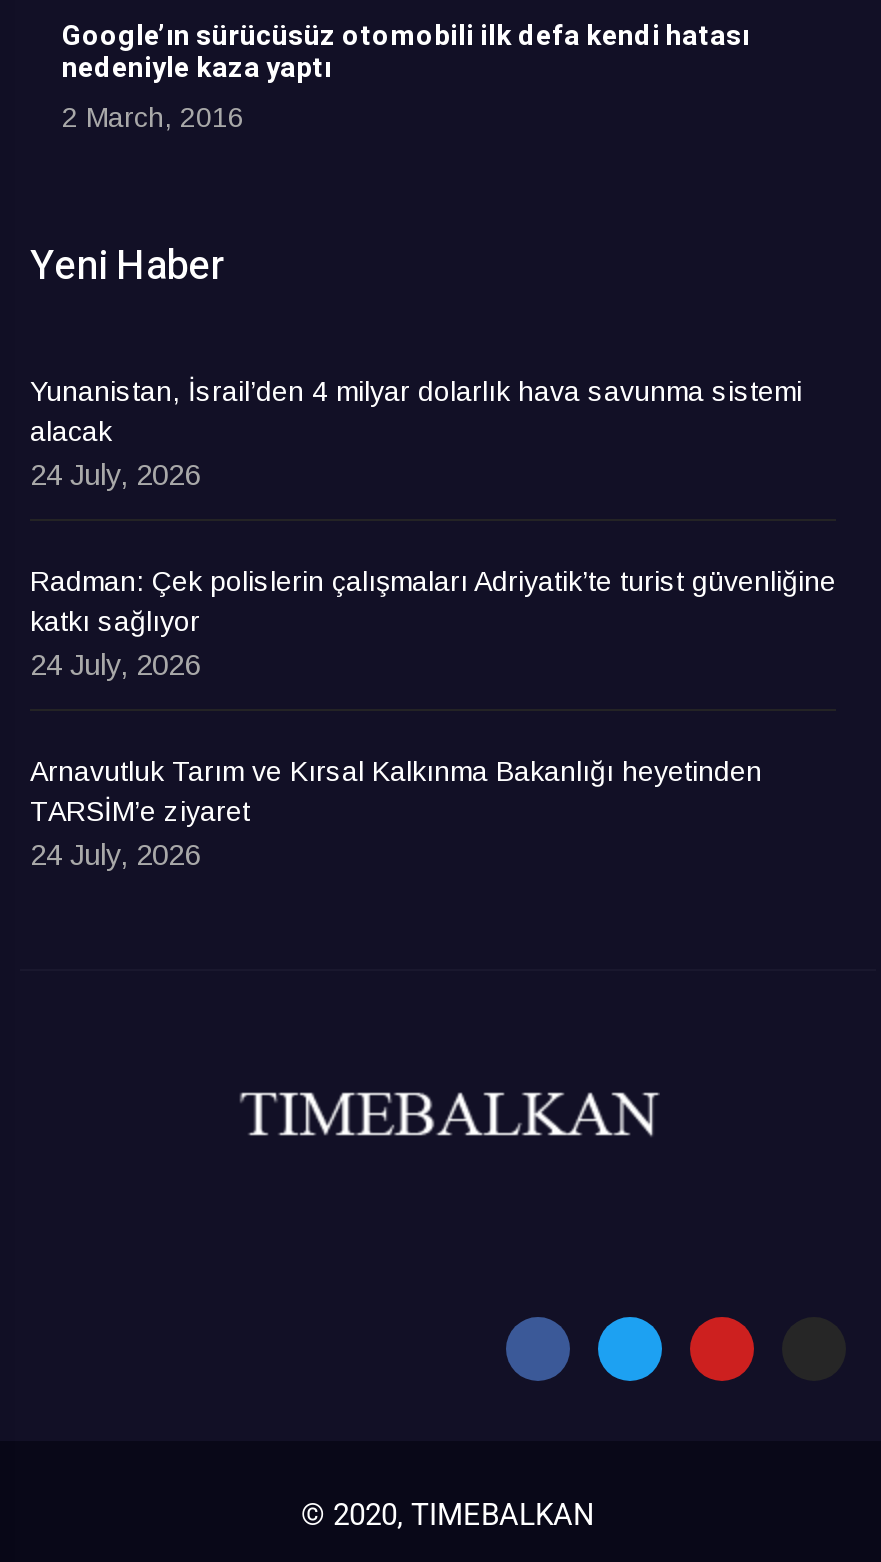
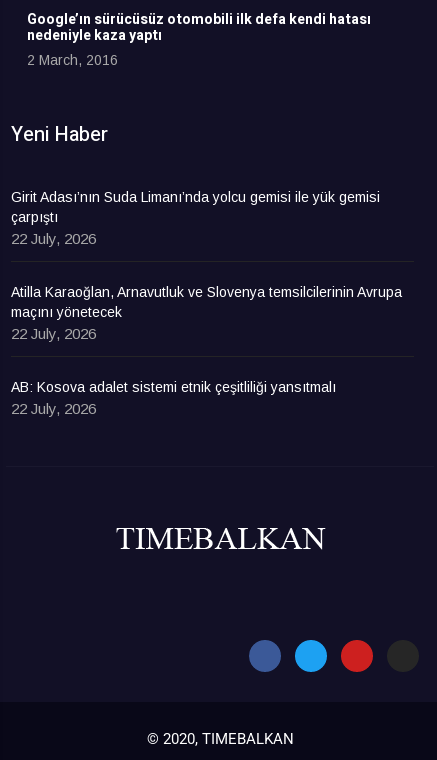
[30,375,802,491] Yunanistan, İsrail’den 4 milyar dolarlık hava savunma sistemi | alacak | 24 July, 2026 -> [11,189,380,247] Girit Adası’nın Suda Limanı’nda yolcu gemisi ile yük gemisi | çarpıştı | 22 July, 2026
[30,565,836,681] Radman: Çek polislerin çalışmaları Adriyatik’te turist güvenliğine | katkı sağlıyor | 24 July, 2026 -> [11,284,402,342] Atilla Karaoğlan, Arnavutluk ve Slovenya temsilcilerinin Avrupa | maçını yönetecek | 22 July, 2026
[30,755,762,871] Arnavutluk Tarım ve Kırsal Kalkınma Bakanlığı heyetinden | TARSİM’e ziyaret | 24 July, 2026 -> [11,379,336,417] AB: Kosova adalet sistemi etnik çeşitliliği yansıtmalı | 22 July, 2026

